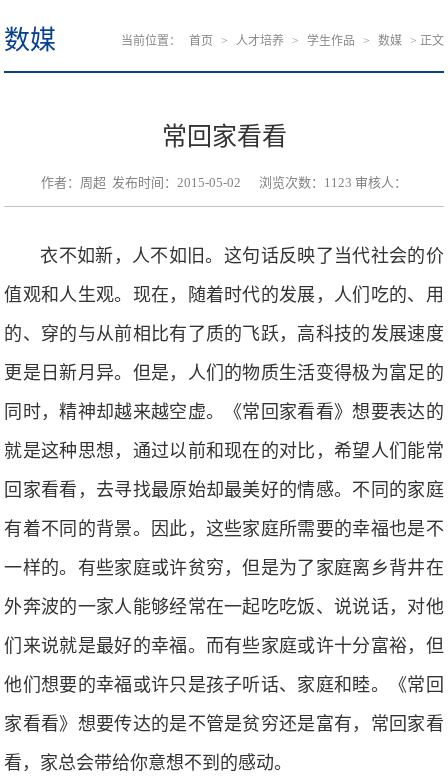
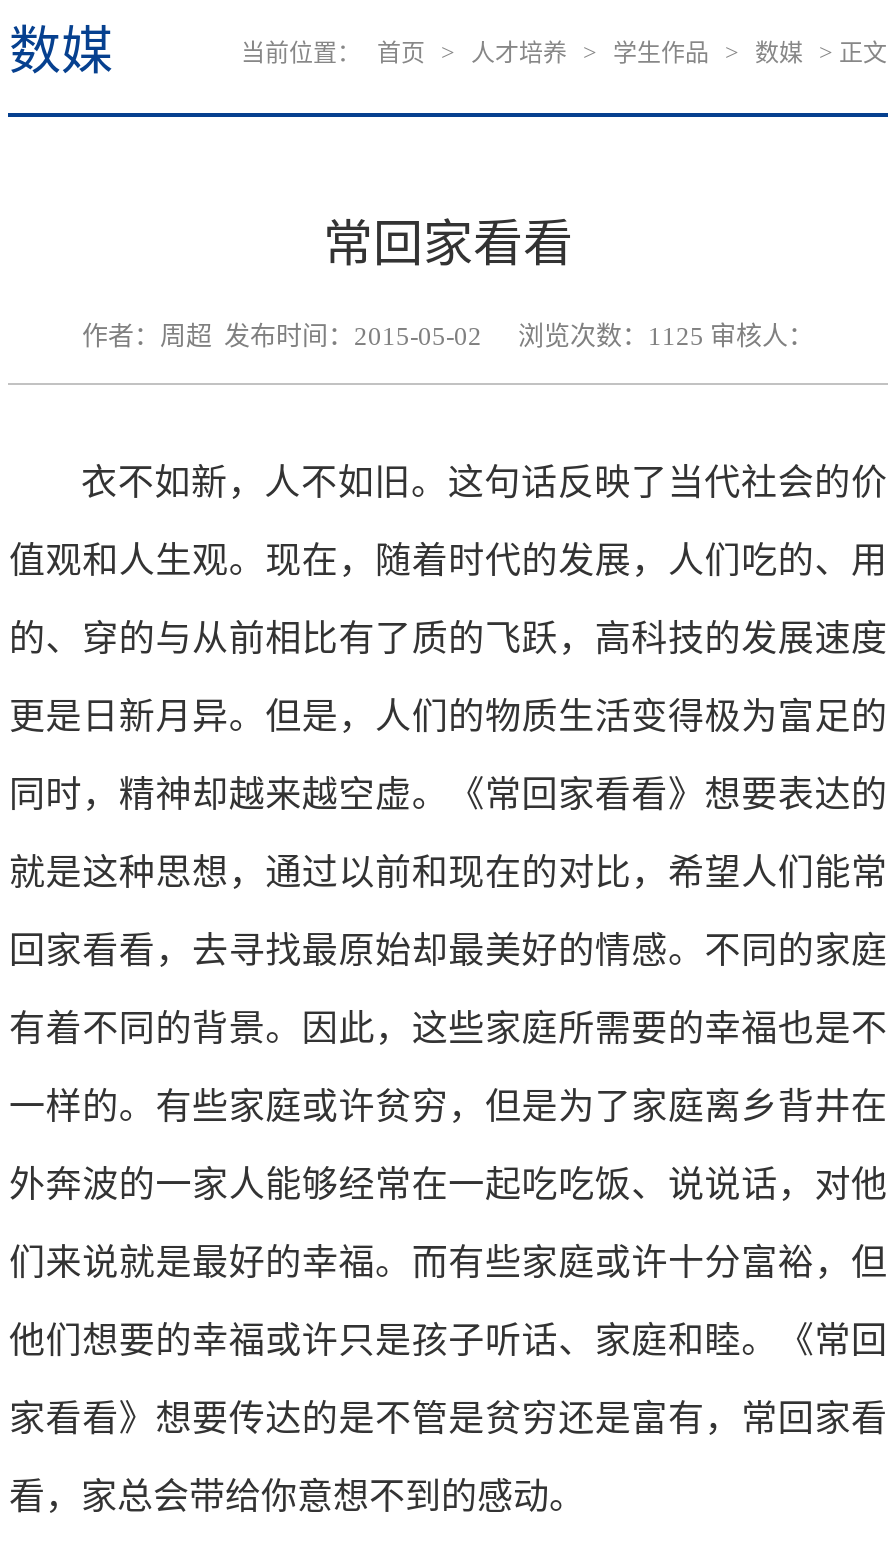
[41,175,407,190] 作者：周超 发布时间：2015-05-02 浏览次数：1123审核人： -> [82,321,814,351] 作者：周超 发布时间：2015-05-02 浏览次数：1125审核人：

